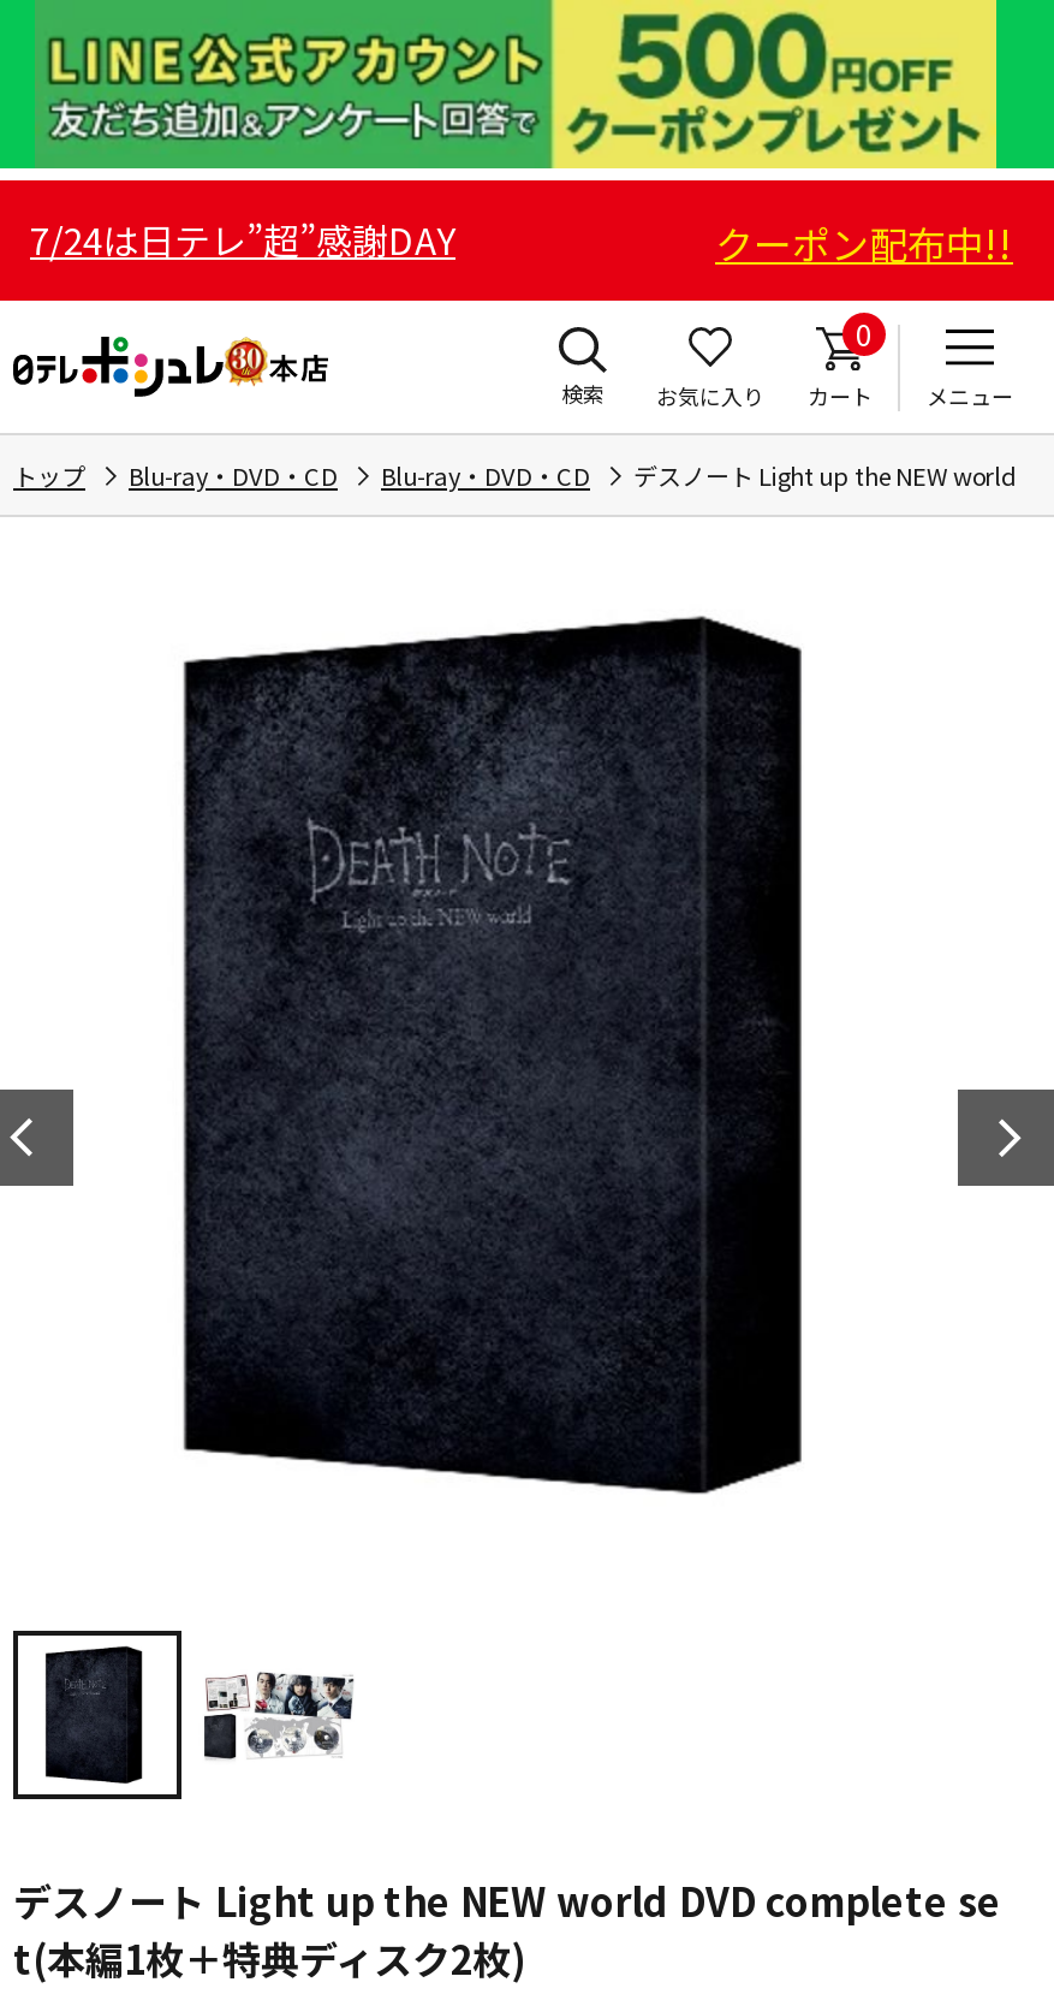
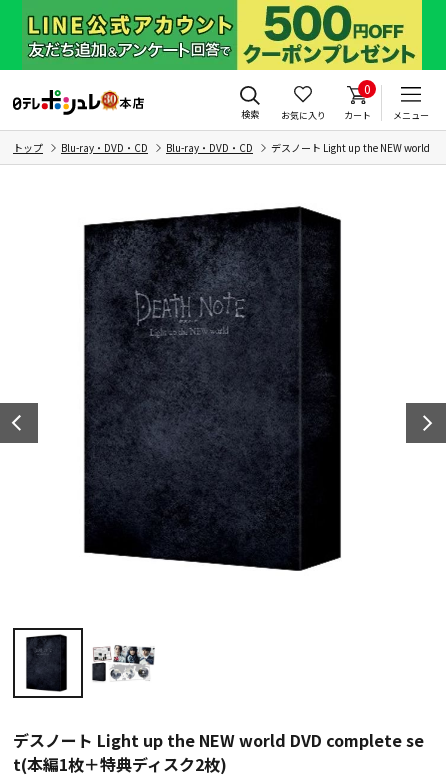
[30,214,1013,272] 7/24は日テレ”超”感謝DAY | クーポン配布中!! -> none

